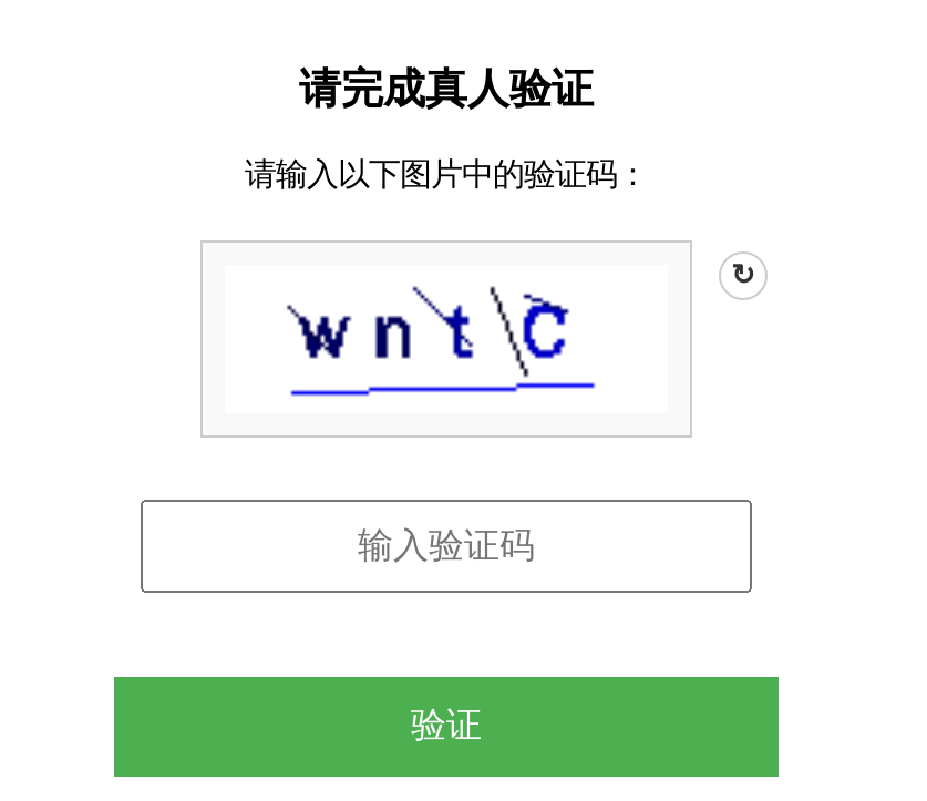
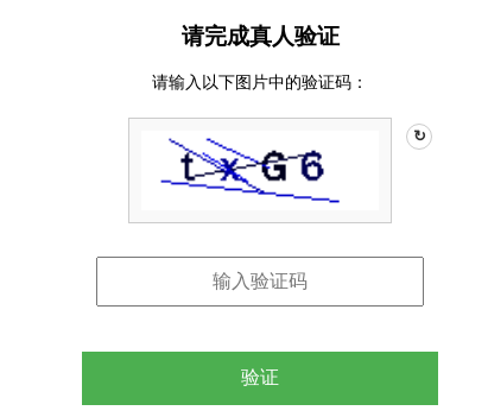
[262,278,597,400] [image] -> [160,137,341,204] [image]

